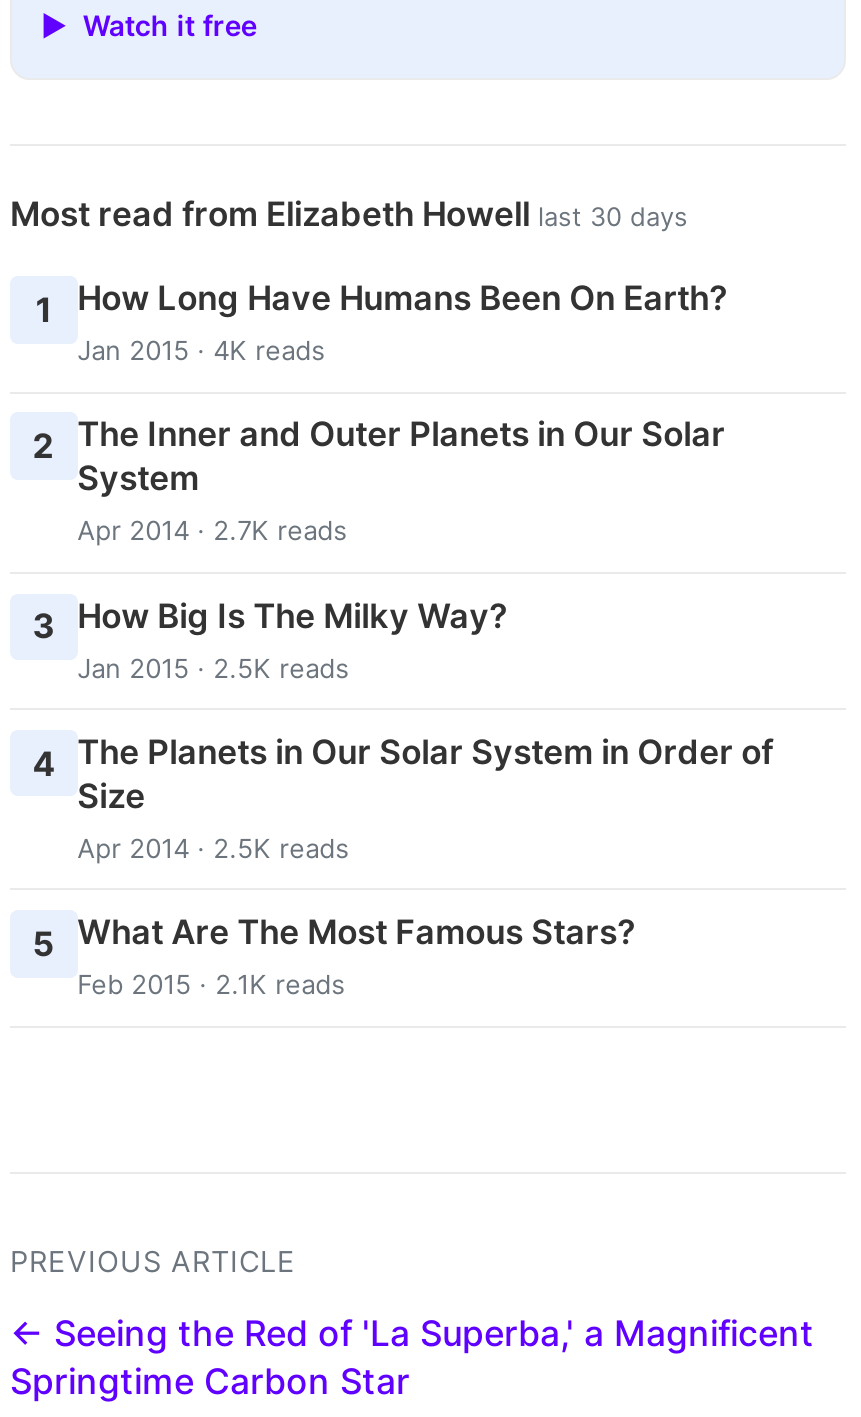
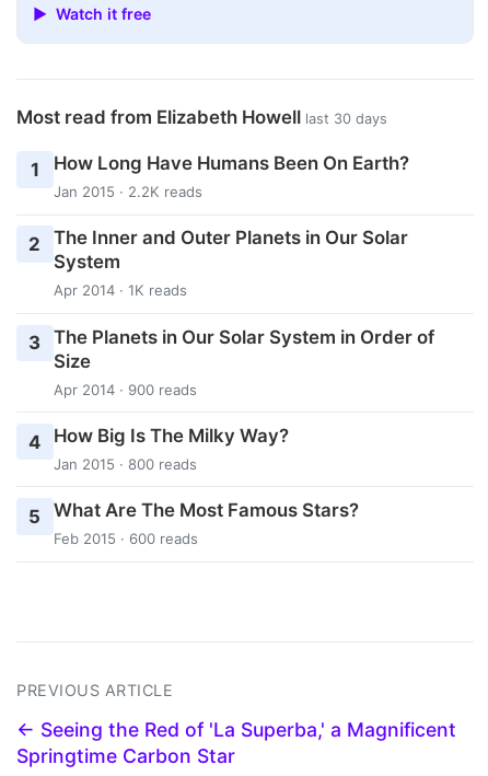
[77,334,325,366] Jan 2015 · 4K reads -> [53,183,202,201] Jan 2015 · 2.2K reads
[33,515,773,783] Apr 2014 · 2.7K reads | 3 How Big Is The Milky Way? | Jan 2015 · 2.5K reads | 4 The Planets in Our Solar System in Order of -> [29,282,434,354] Apr 2014 · 1K reads | 3 The Planets in Our Solar System in Order of
moved [77,776,145,816] -> [53,350,90,372]: Size
[77,832,349,864] Apr 2014 · 2.5K reads -> [29,380,288,473] Apr 2014 · 900 reads | 4 How Big Is The Milky Way? | Jan 2015 · 800 reads
[77,968,345,1000] Feb 2015 · 2.1K reads -> [53,530,198,547] Feb 2015 · 600 reads

